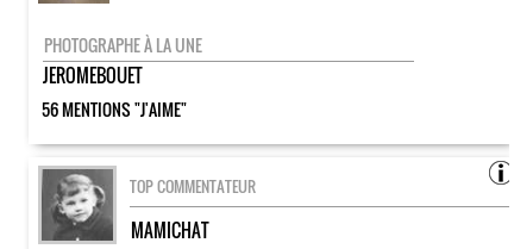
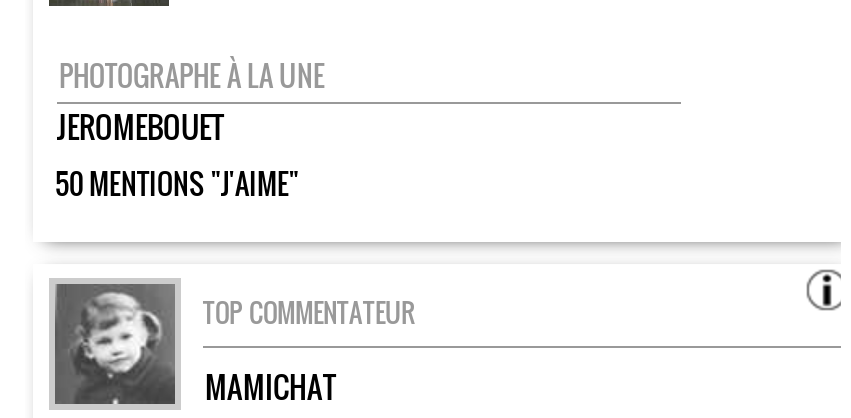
[42,96,187,121] 56 MENTIONS "J'AIME" -> [55,161,299,203] 50 MENTIONS "J'AIME"

